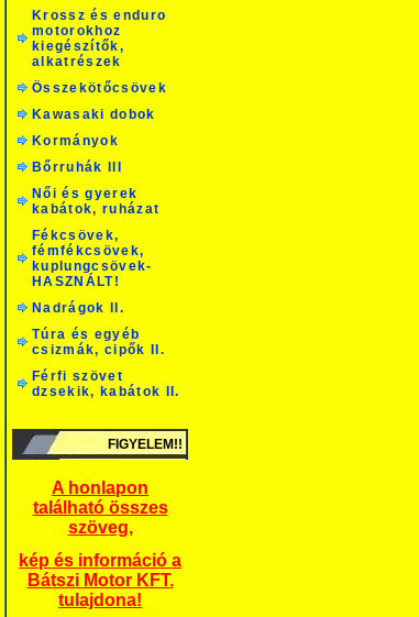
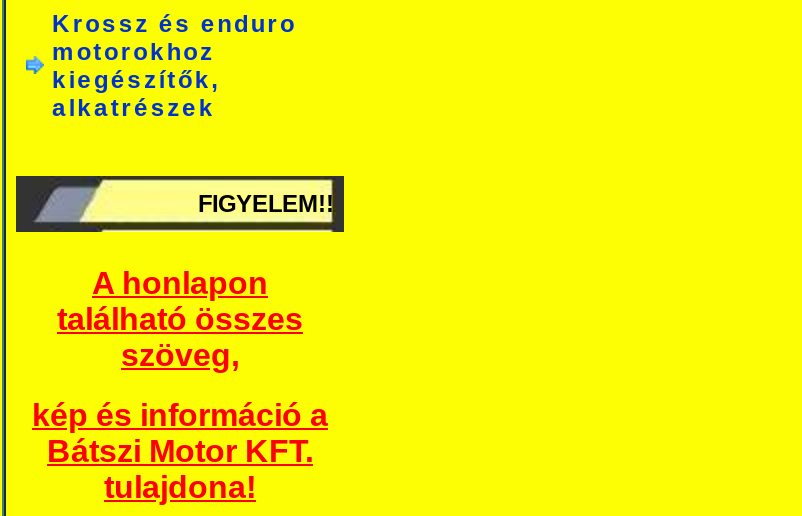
[32,80,180,399] Összekötőcsövek | Kawasaki dobok | Kormányok | Bőrruhák III | Női és gyerek | kabátok, ruházat | Fékcsövek, | fémfékcsövek, | kuplungcsövek- | HASZNÁLT! | Nadrágok II. | Túra és egyéb | csizmák, cipők II. | Férfi szövet | dzsekik, kabátok II. -> none

